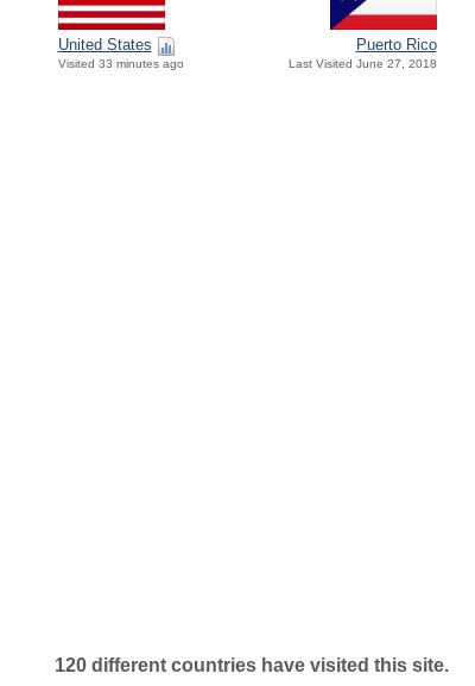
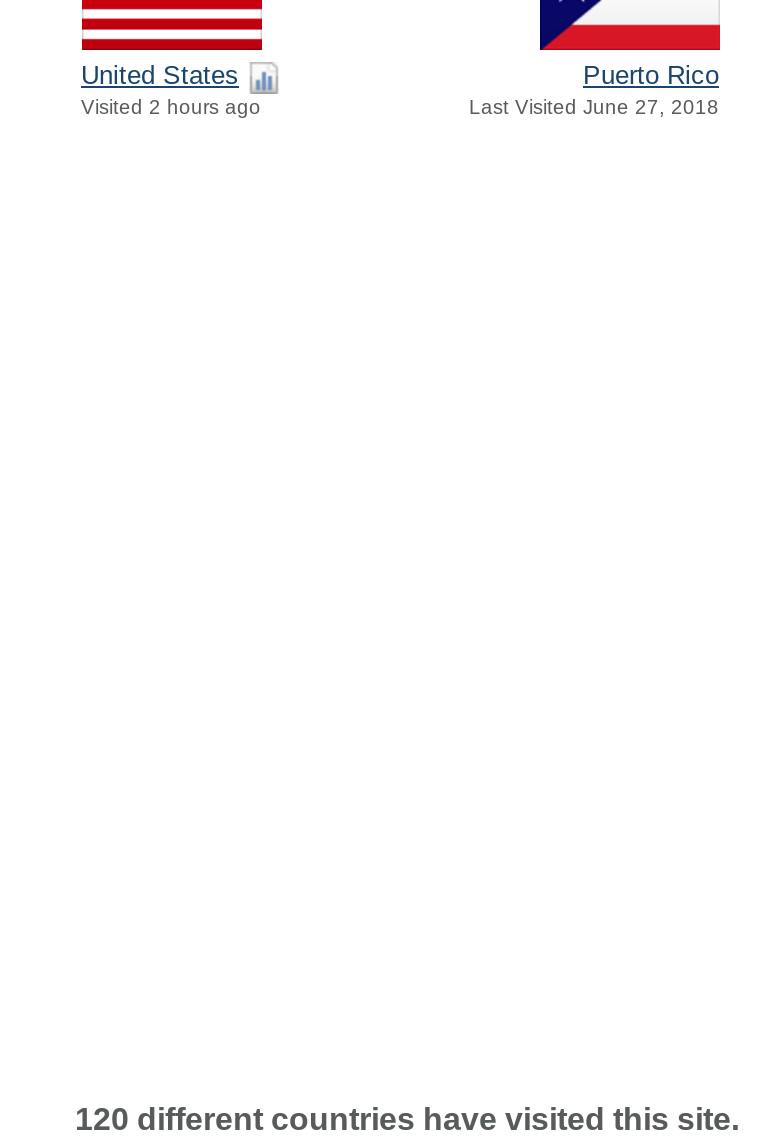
[58,57,183,71] Visited 33 minutes ago -> [81,97,261,119] Visited 2 hours ago

